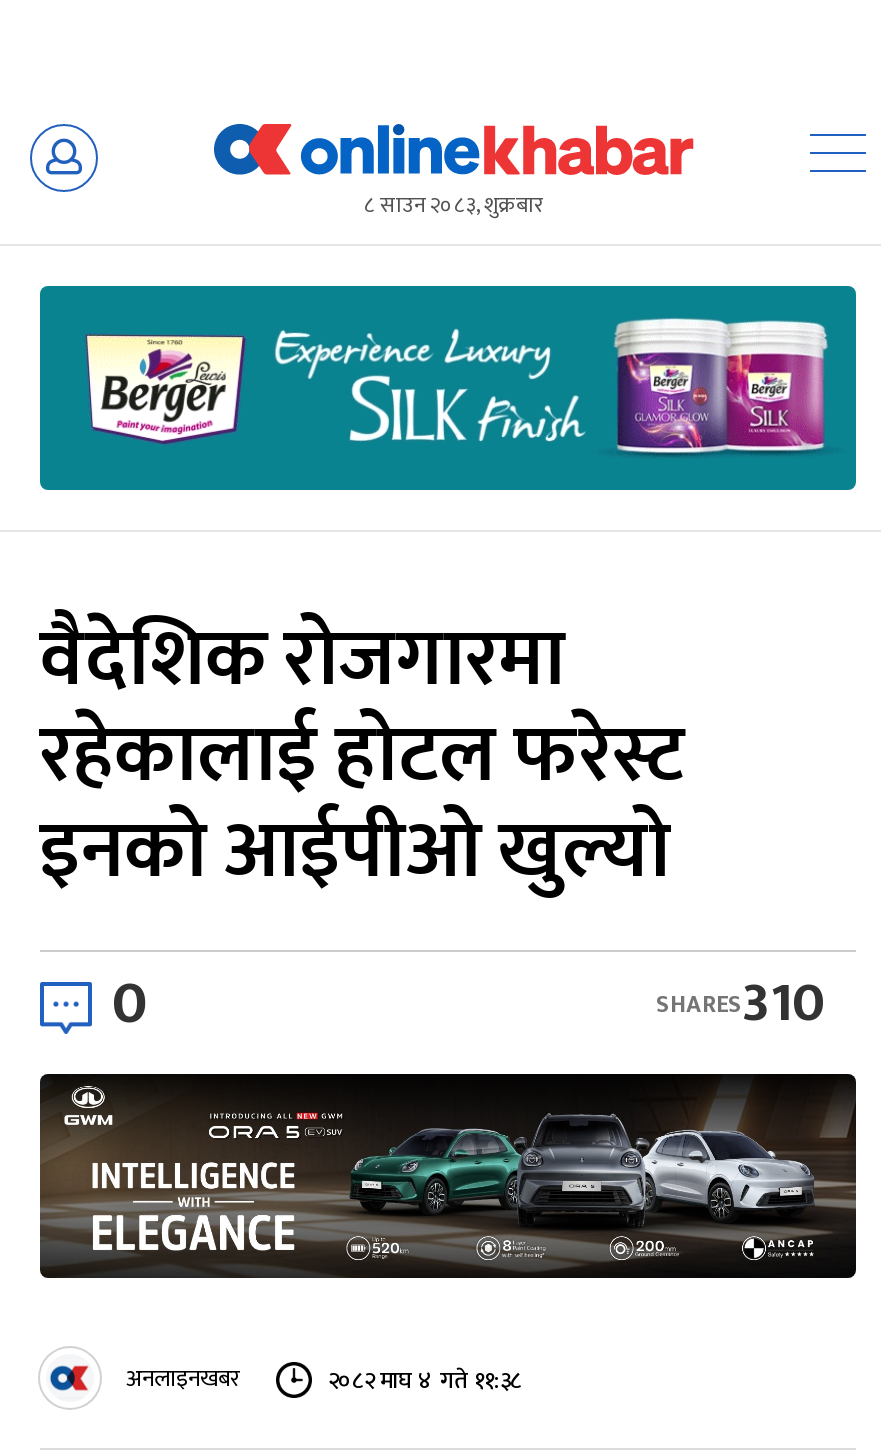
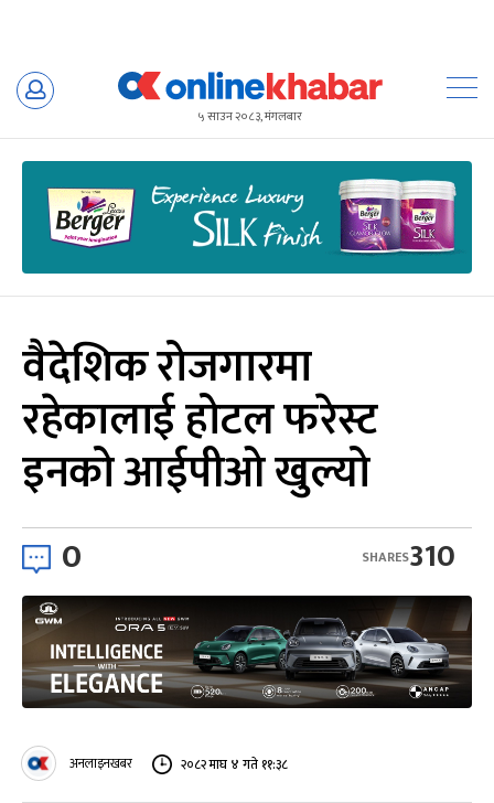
[364,188,544,224] ८ साउन २०८३, शुक्रबार -> [198,107,302,127] ५ साउन २०८३, मंगलबार

